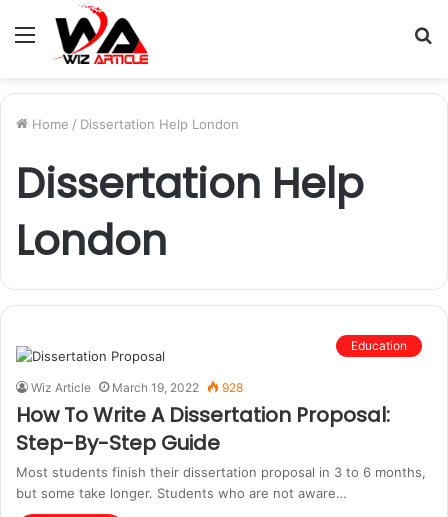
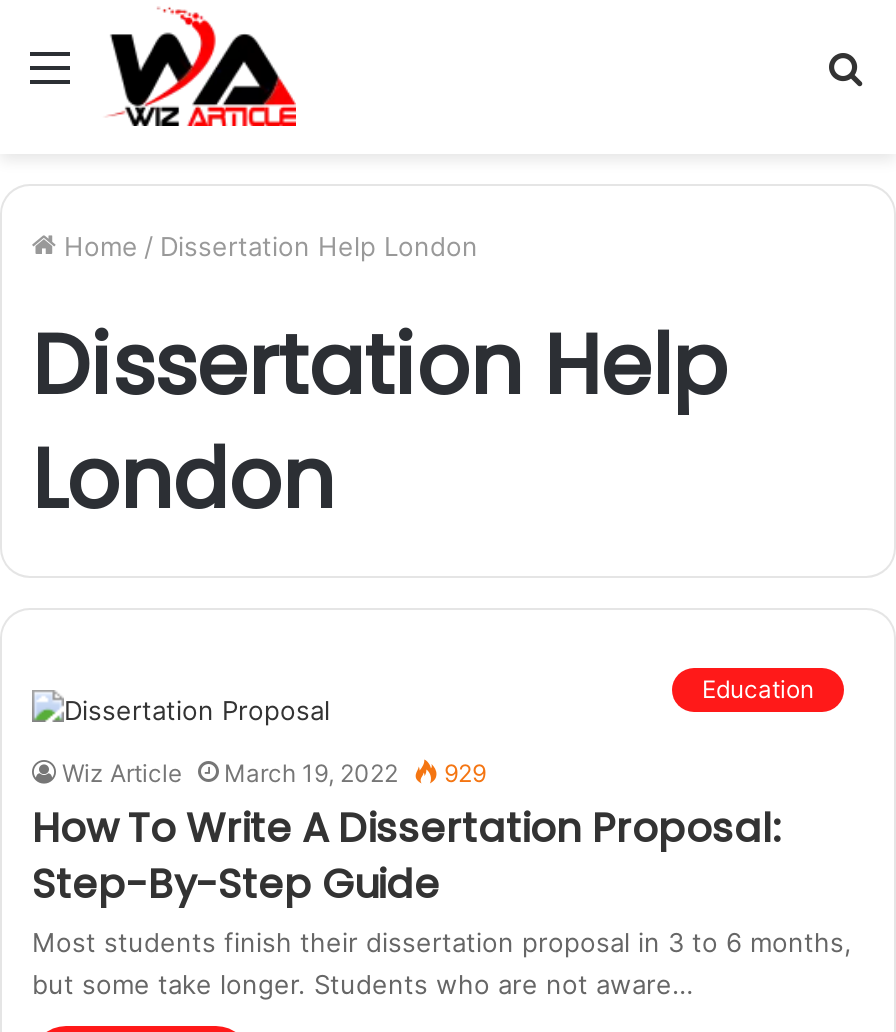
[31,380,243,395] Wiz Article March 19, 2022 928 -> [62,758,486,788] Wiz Article March 19, 2022 929

